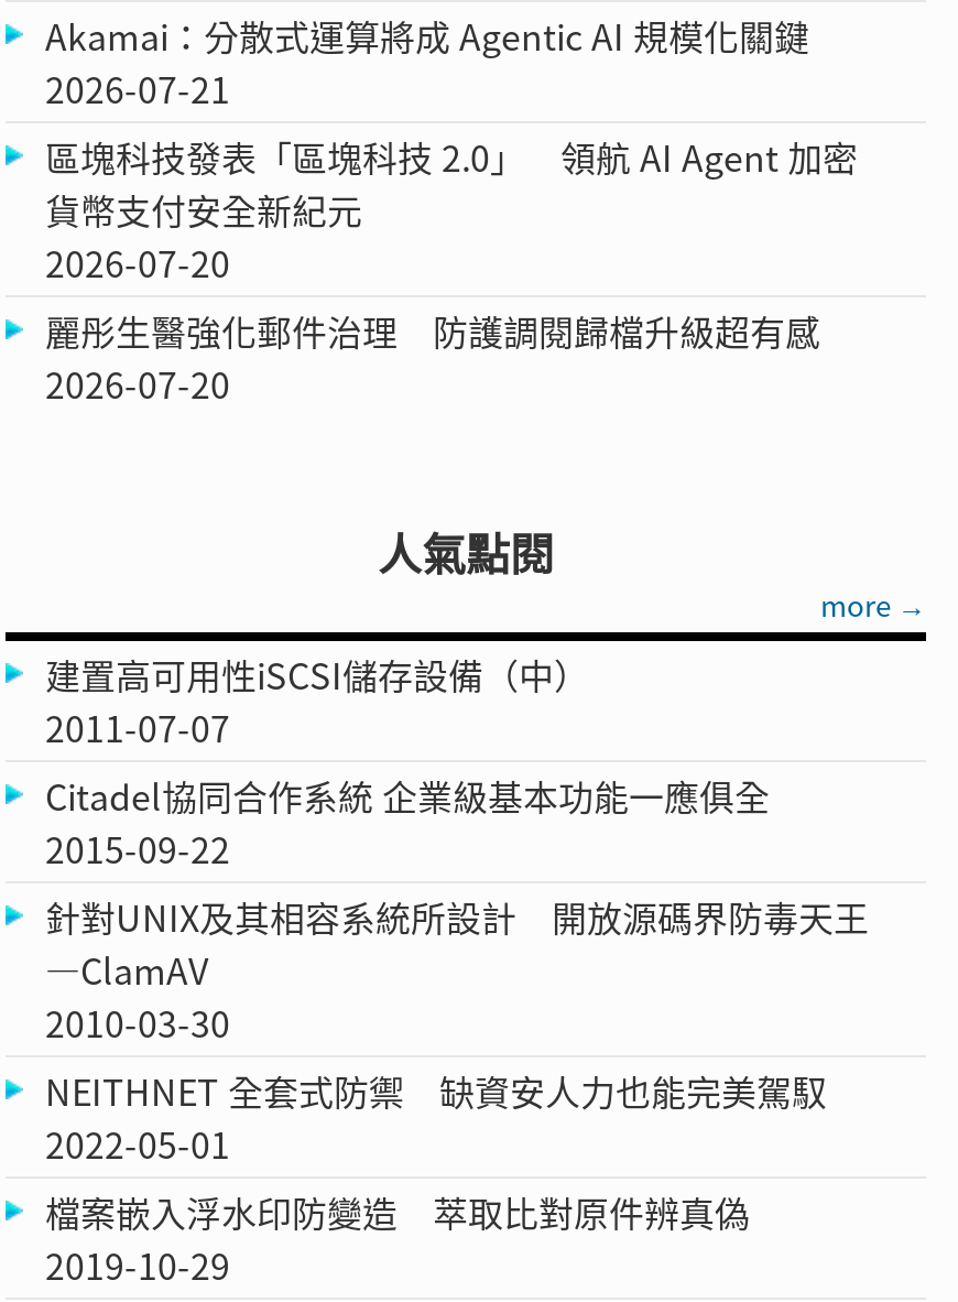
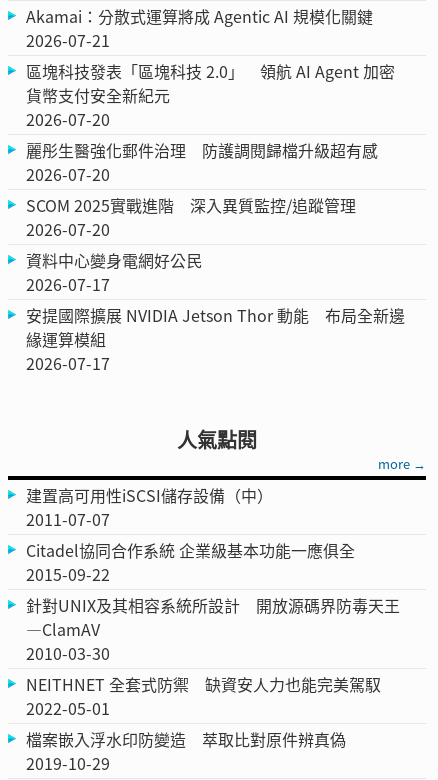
none -> [26,193,405,375] SCOM 2025實戰進階 深入異質監控/追蹤管理 | 2026-07-20 | 資料中心變身電網好公民 | 2026-07-17 | 安提國際擴展 NVIDIA Jetson Thor 動能 布局全新邊 | 緣運算模組 | 2026-07-17

